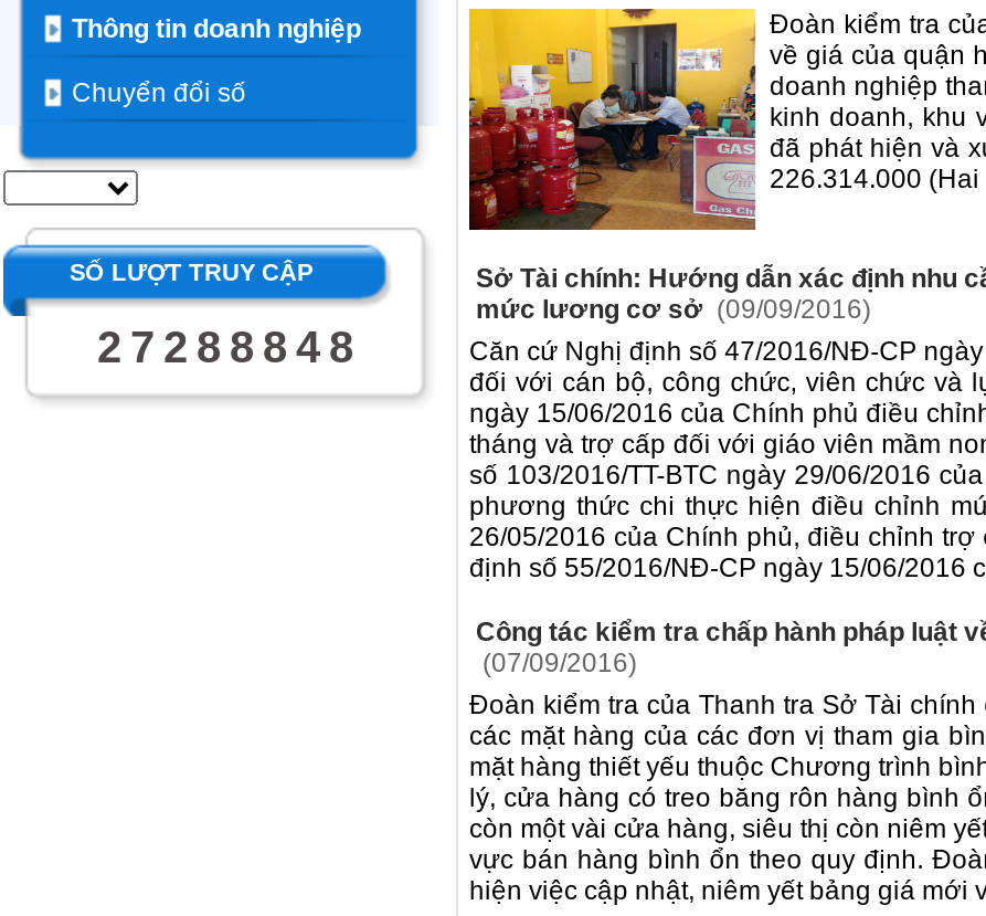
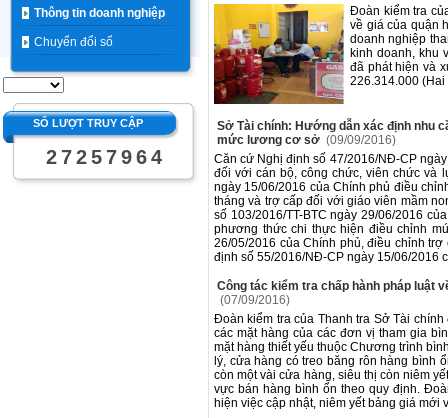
[97,323,353,371] 2 7 2 8 8 8 4 8 -> [45,146,161,168] 2 7 2 5 7 9 6 4

